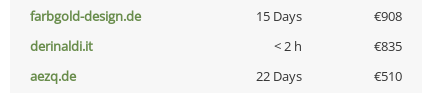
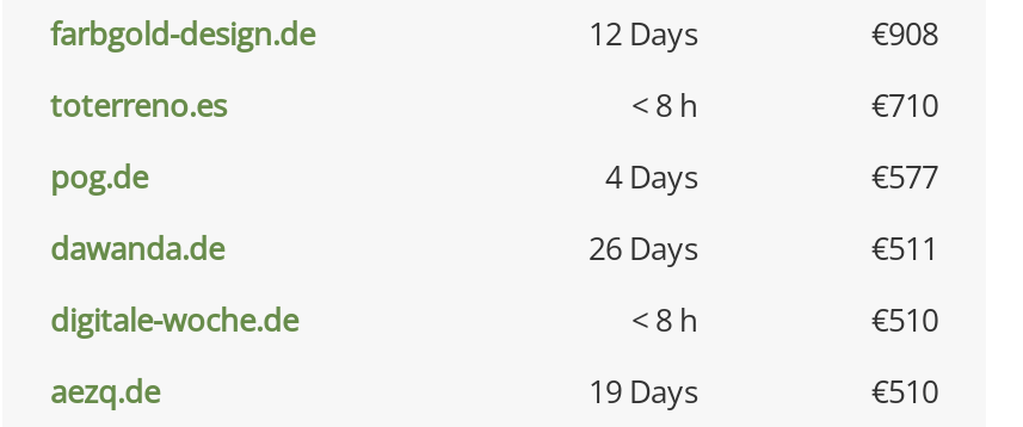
[255,7,301,25] 15 Days -> [588,12,698,55] 12 Days
[30,37,402,55] derinaldi.it | < 2 h | €835 -> [50,83,938,341] toterreno.es | < 8 h | €710 | pog.de | 4 Days | €577 | dawanda.de | 26 Days | €511 | digitale-woche.de | < 8 h | €510
[255,67,301,85] 22 Days -> [588,370,698,413] 19 Days

